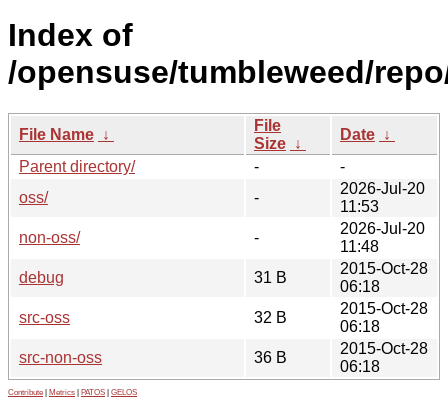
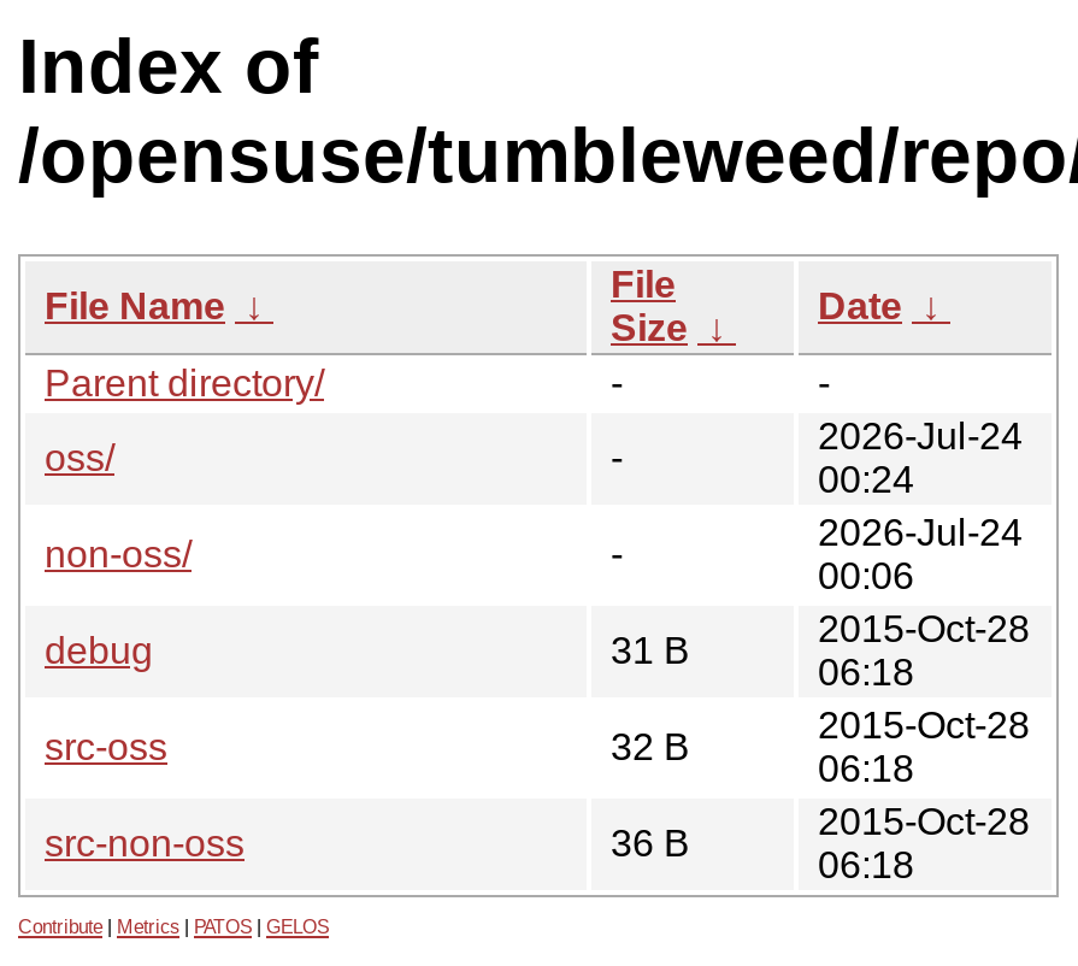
[340,180,425,215] 2026-Jul-20 | 11:53 -> [818,415,1023,500] 2026-Jul-24 | 00:24
[340,220,425,255] 2026-Jul-20 | 11:48 -> [818,512,1023,596] 2026-Jul-24 | 00:06

